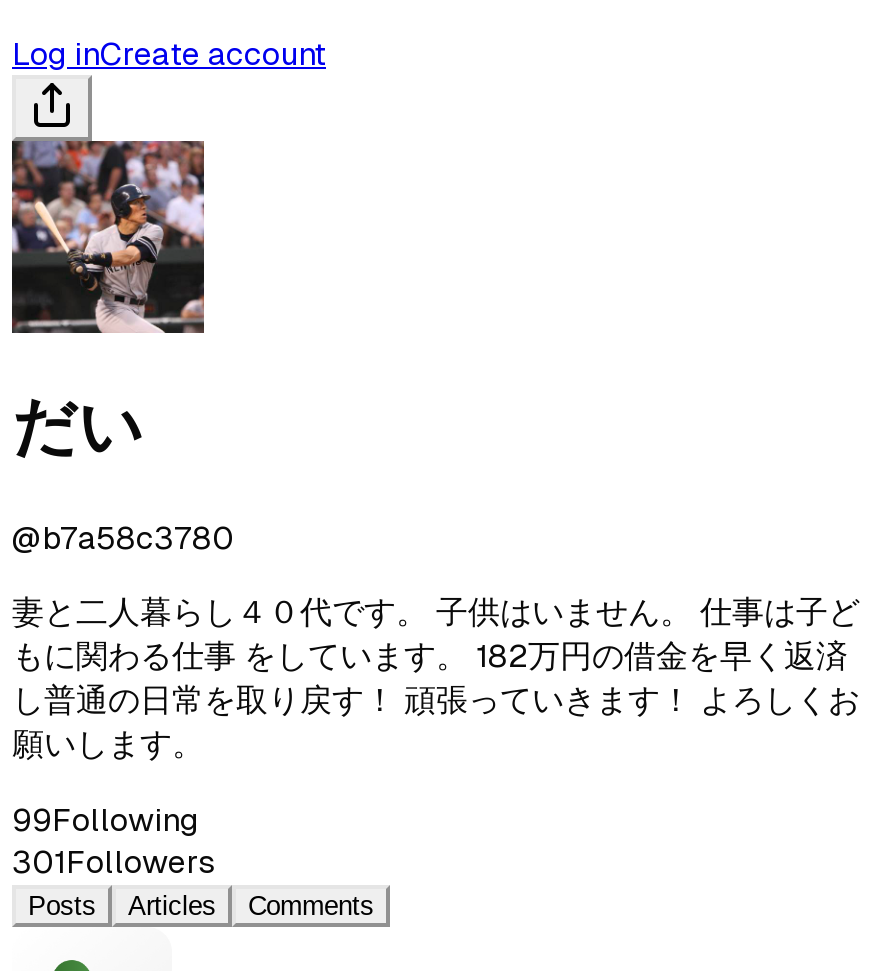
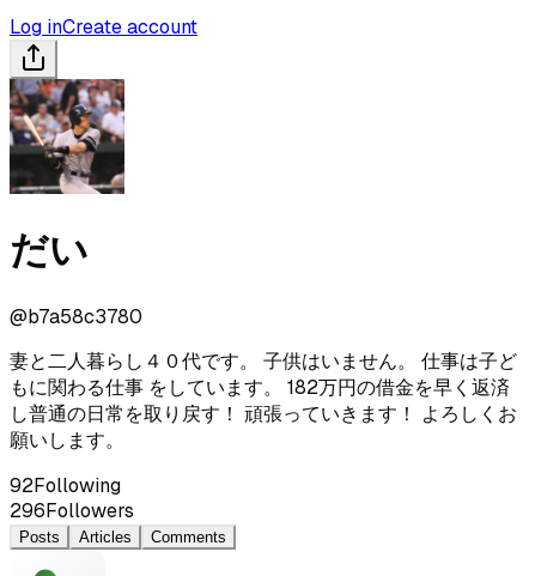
[12,799,198,841] 99Following -> [10,473,121,498] 92Following
[12,841,214,883] 301Followers -> [10,498,134,523] 296Followers

